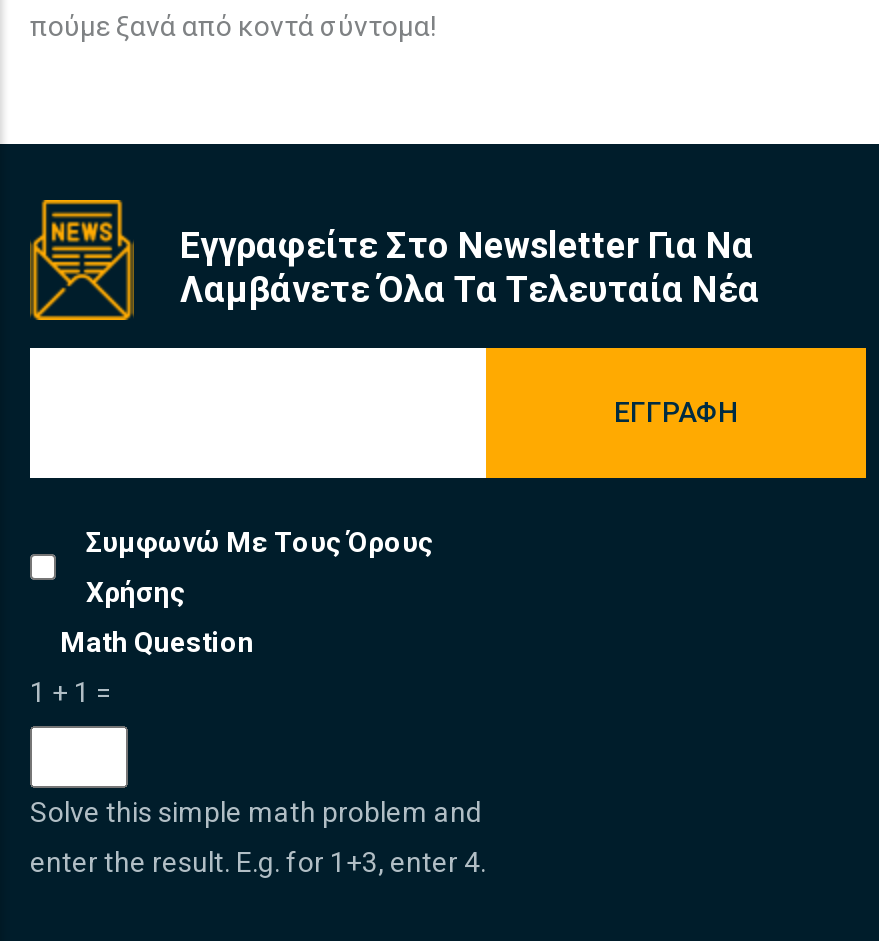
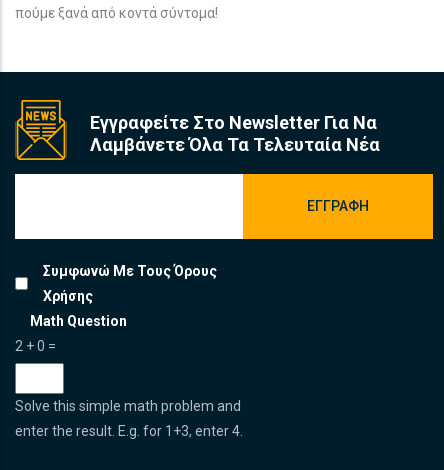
[30,676,112,708] 1 + 1 = -> [15,338,56,354] 2 + 0 =

